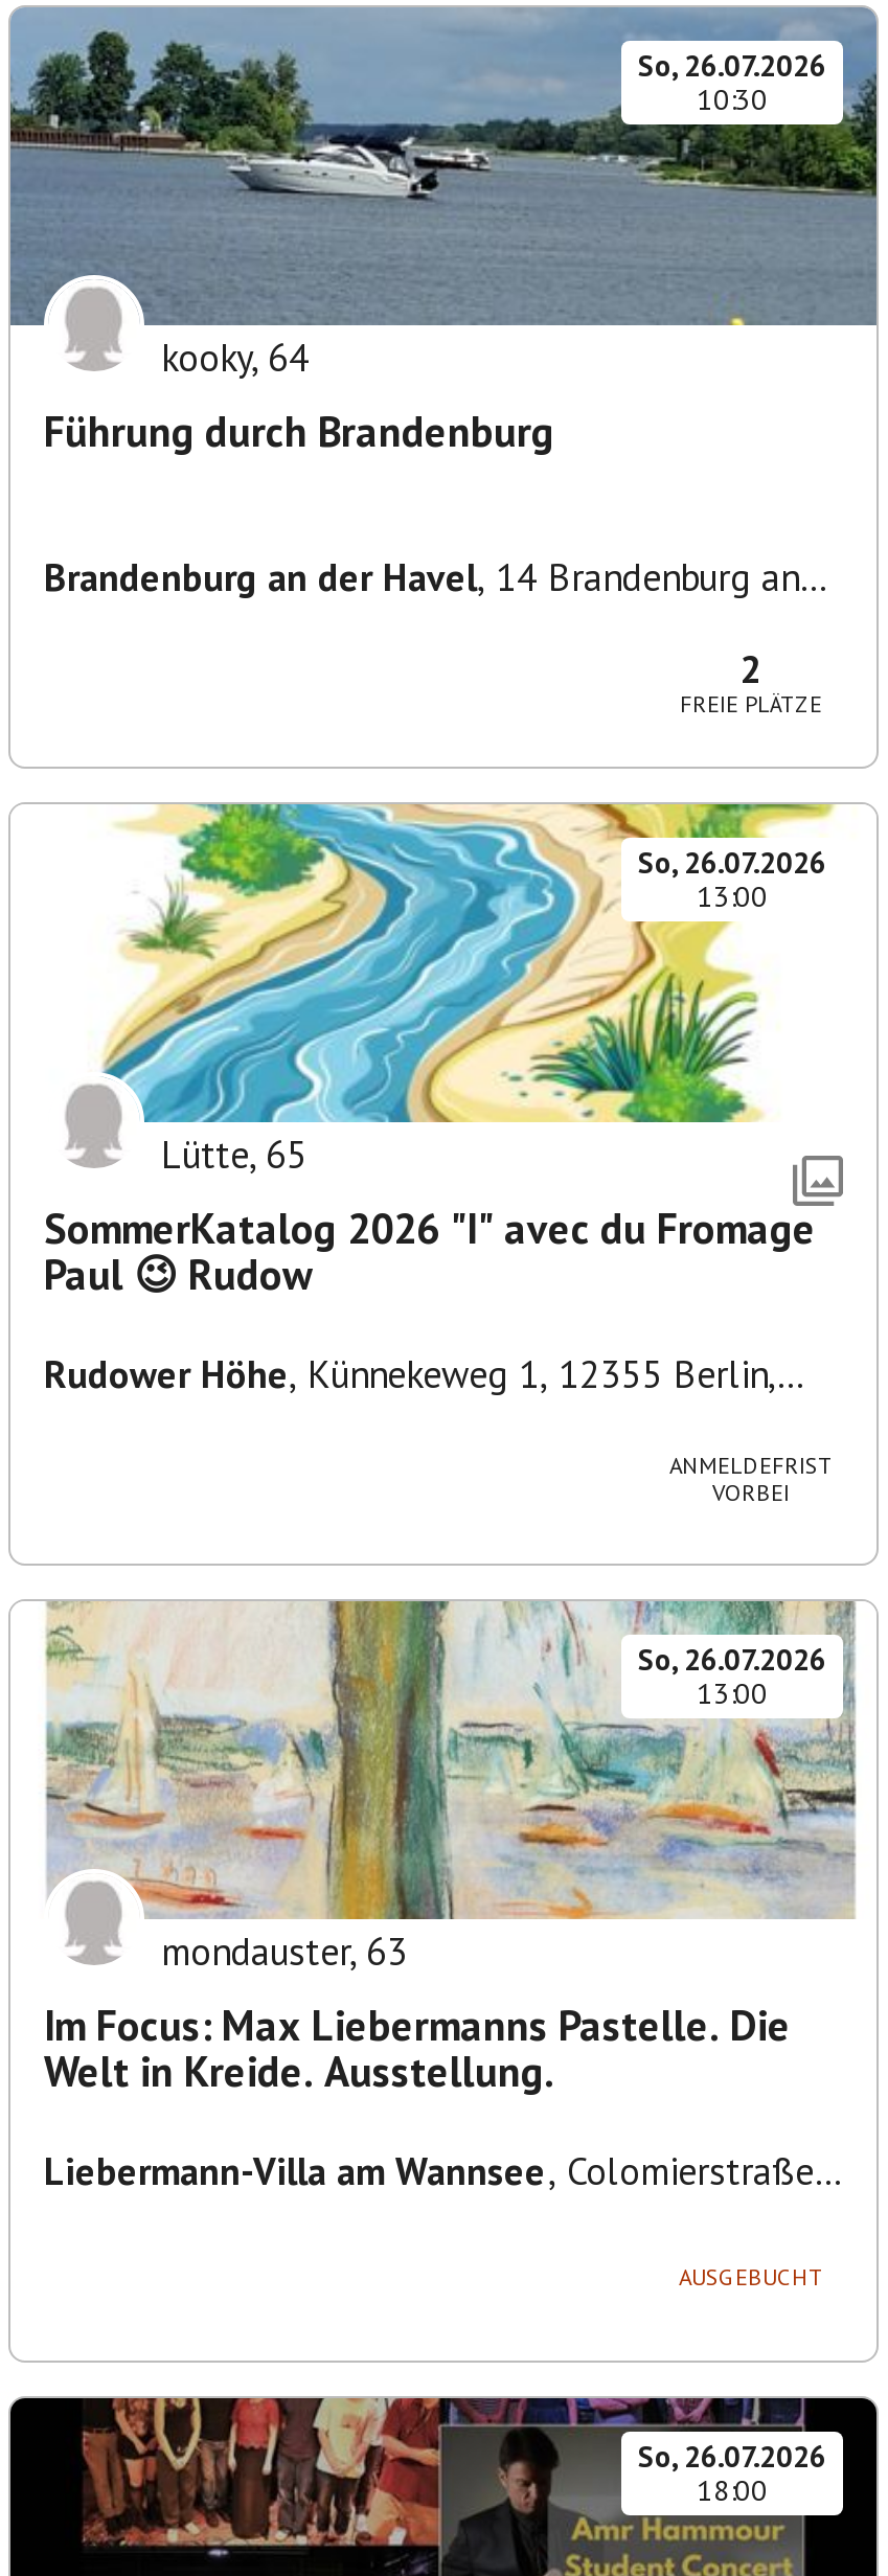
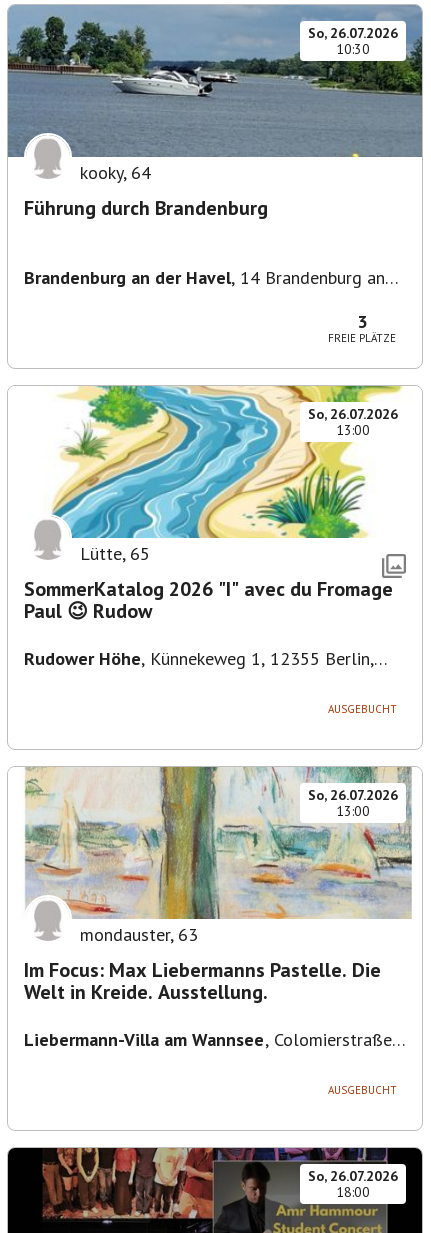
[741,645,761,693] 2 -> [357,310,367,333] 3
[669,1451,833,1507] ANMELDEFRIST | VORBEI -> [327,701,396,715] AUSGEBUCHT

